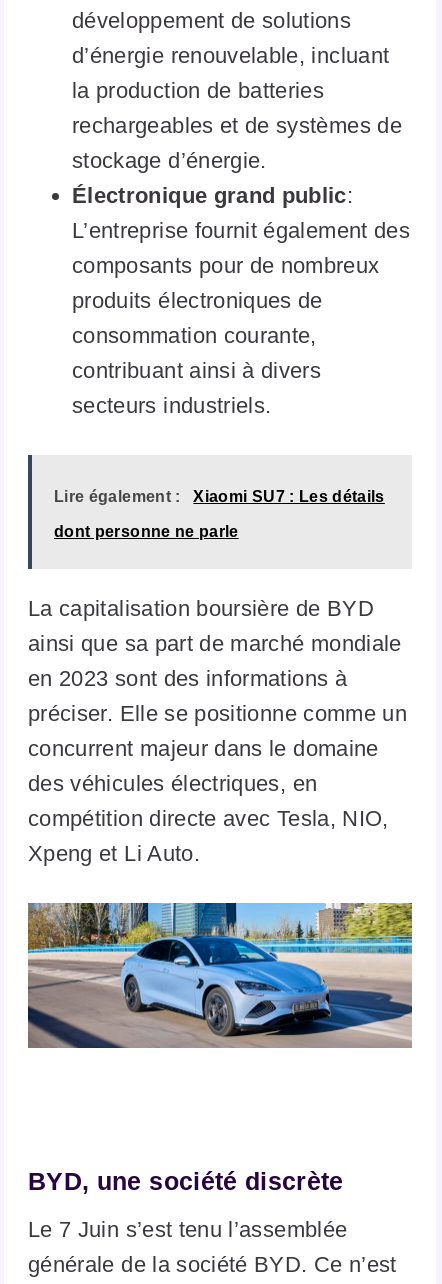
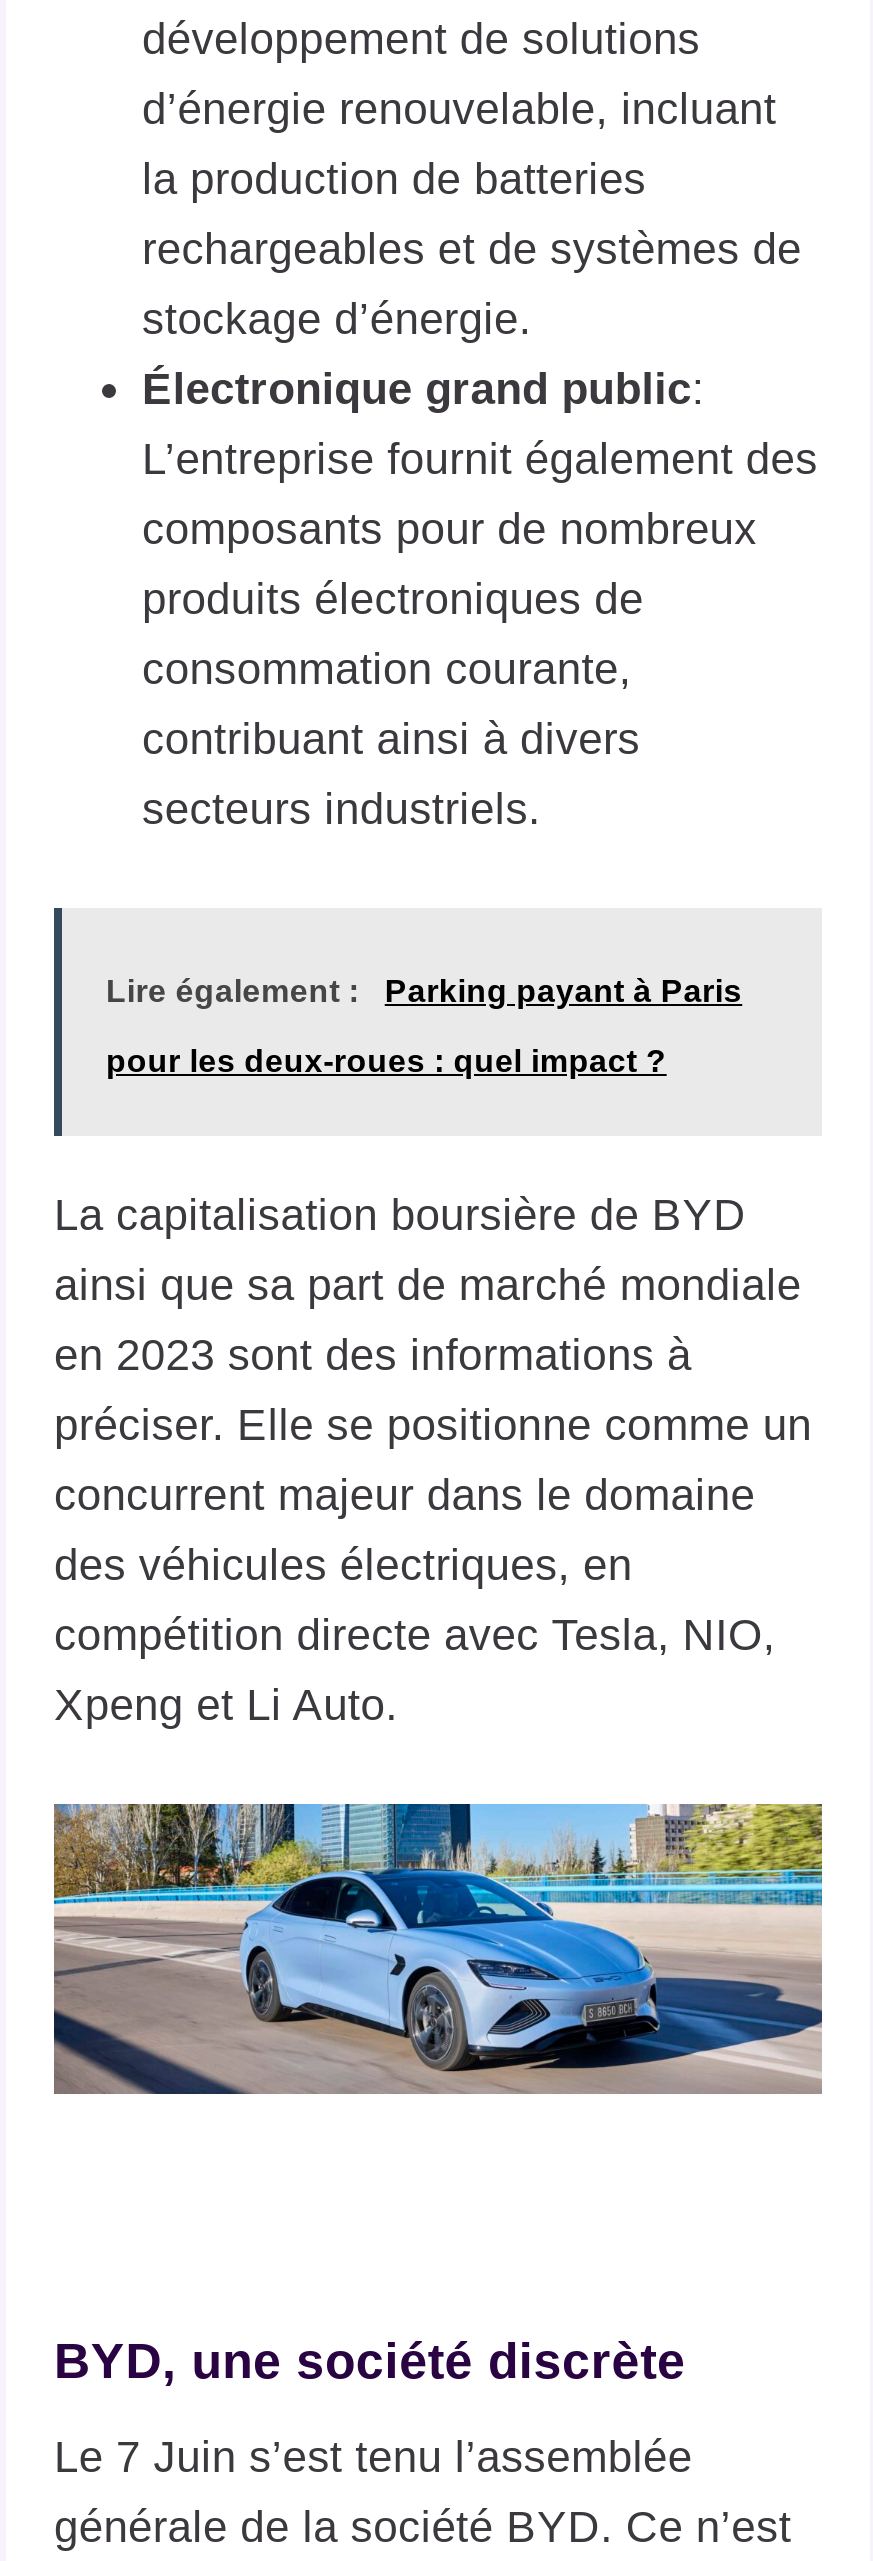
[193,488,385,505] Xiaomi SU7 : Les détails -> [385,973,742,1007] Parking payant à Paris
[54,523,239,540] dont personne ne parle -> [106,1043,667,1077] pour les deux-roues : quel impact ?

